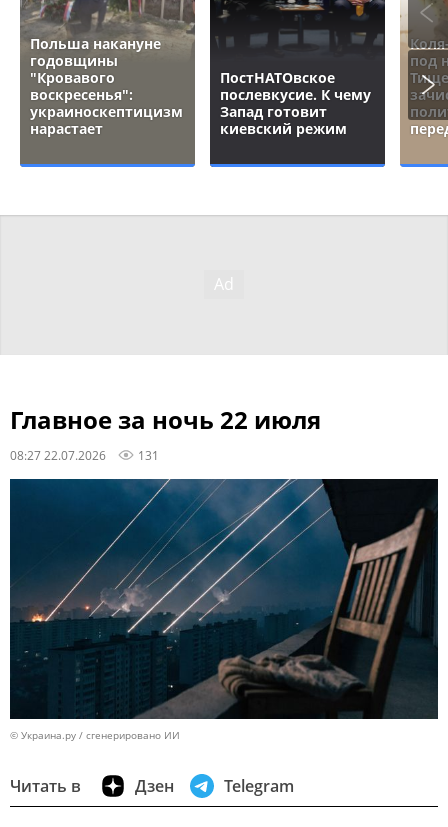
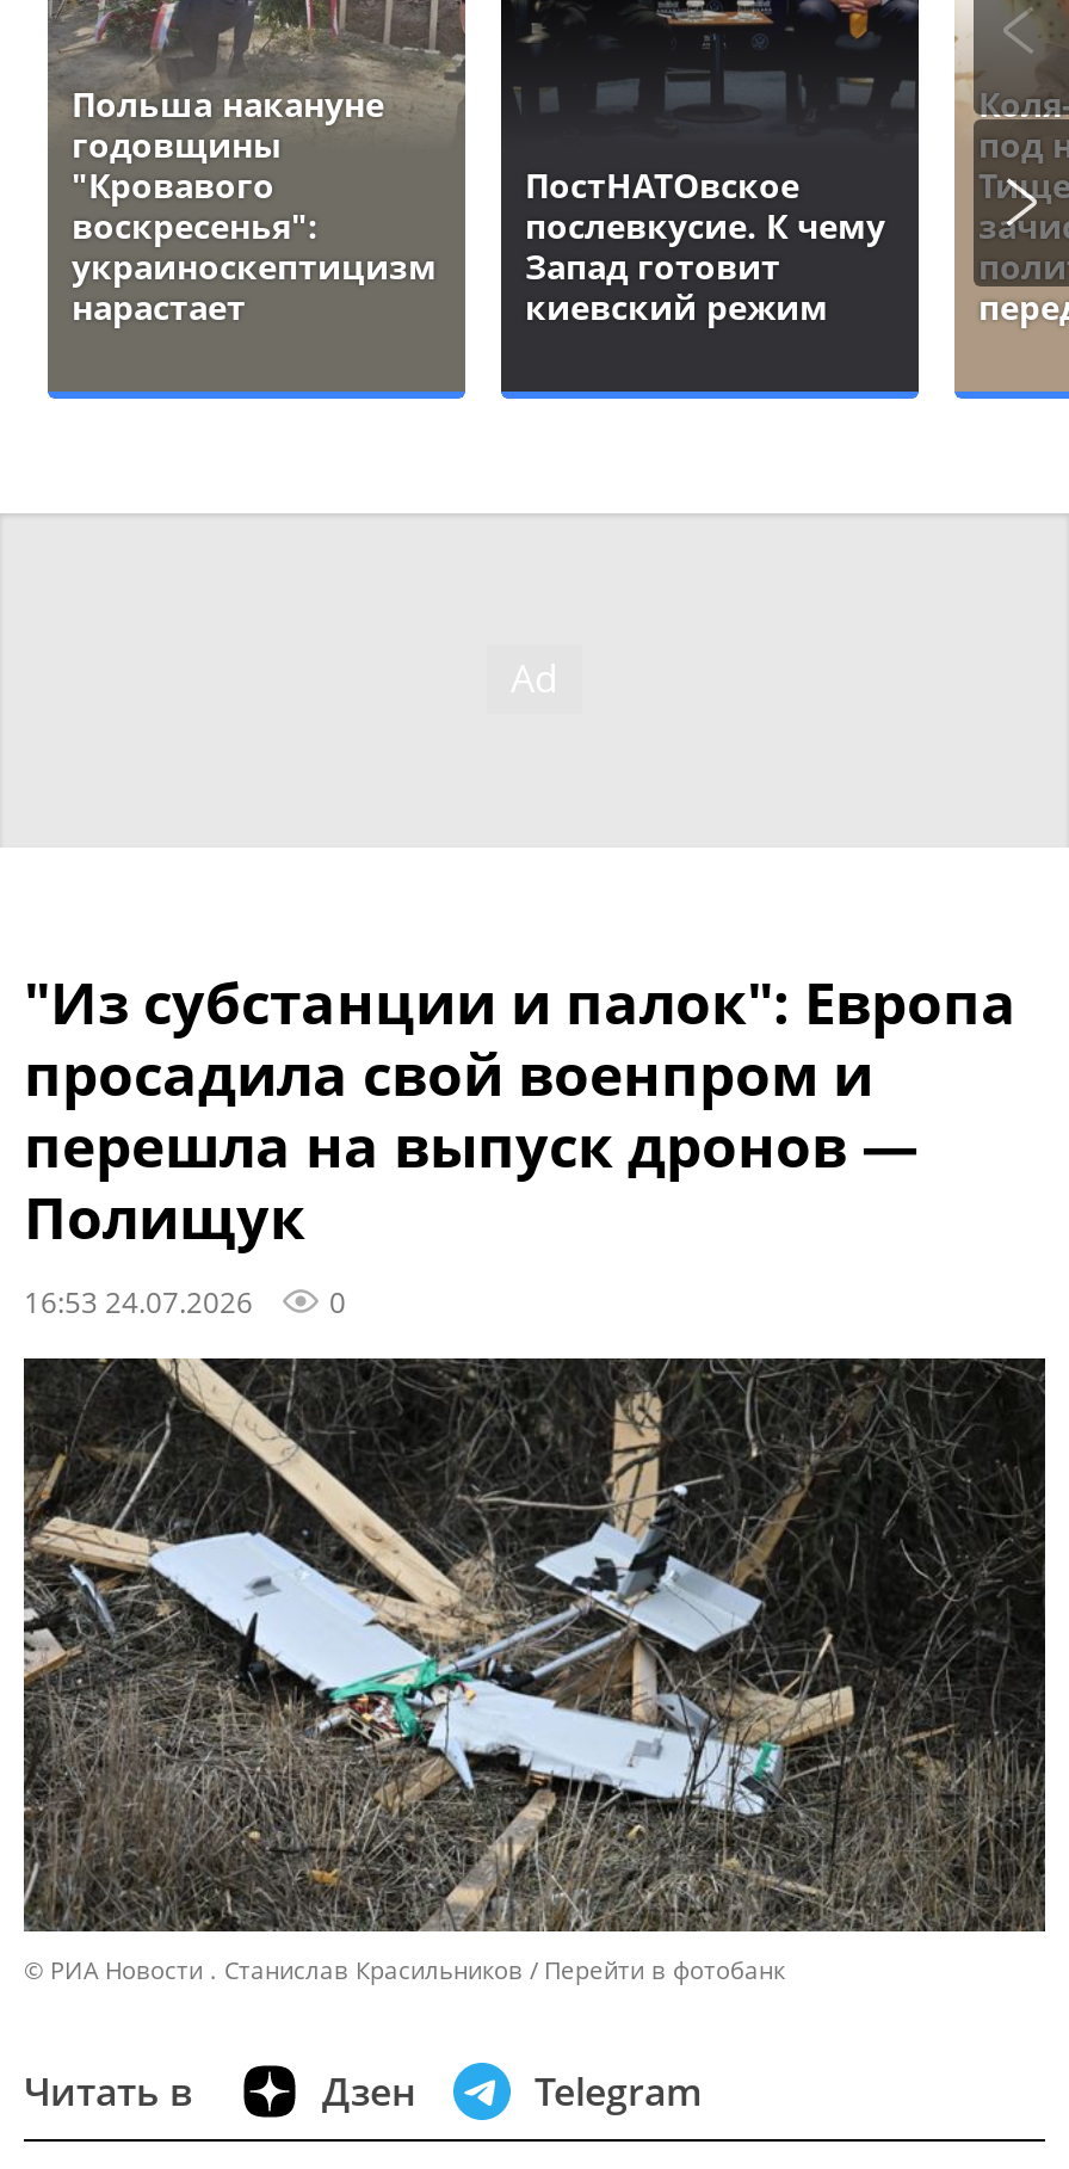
[10,403,321,463] Главное за ночь 22 июля | 08:27 22.07.2026 | 131 -> [24,961,1017,1320] "Из субстанции и палок": Европа | просадила свой военпром и | перешла на выпуск дронов — | Полищук | 16:53 24.07.2026 | 0
[9,504,438,742] [image] | © Украина.ру / сгенерировано ИИ -> [21,1356,1045,1986] [image] | © РИА Новости . Станислав Красильников | Перейти в фотобанк

